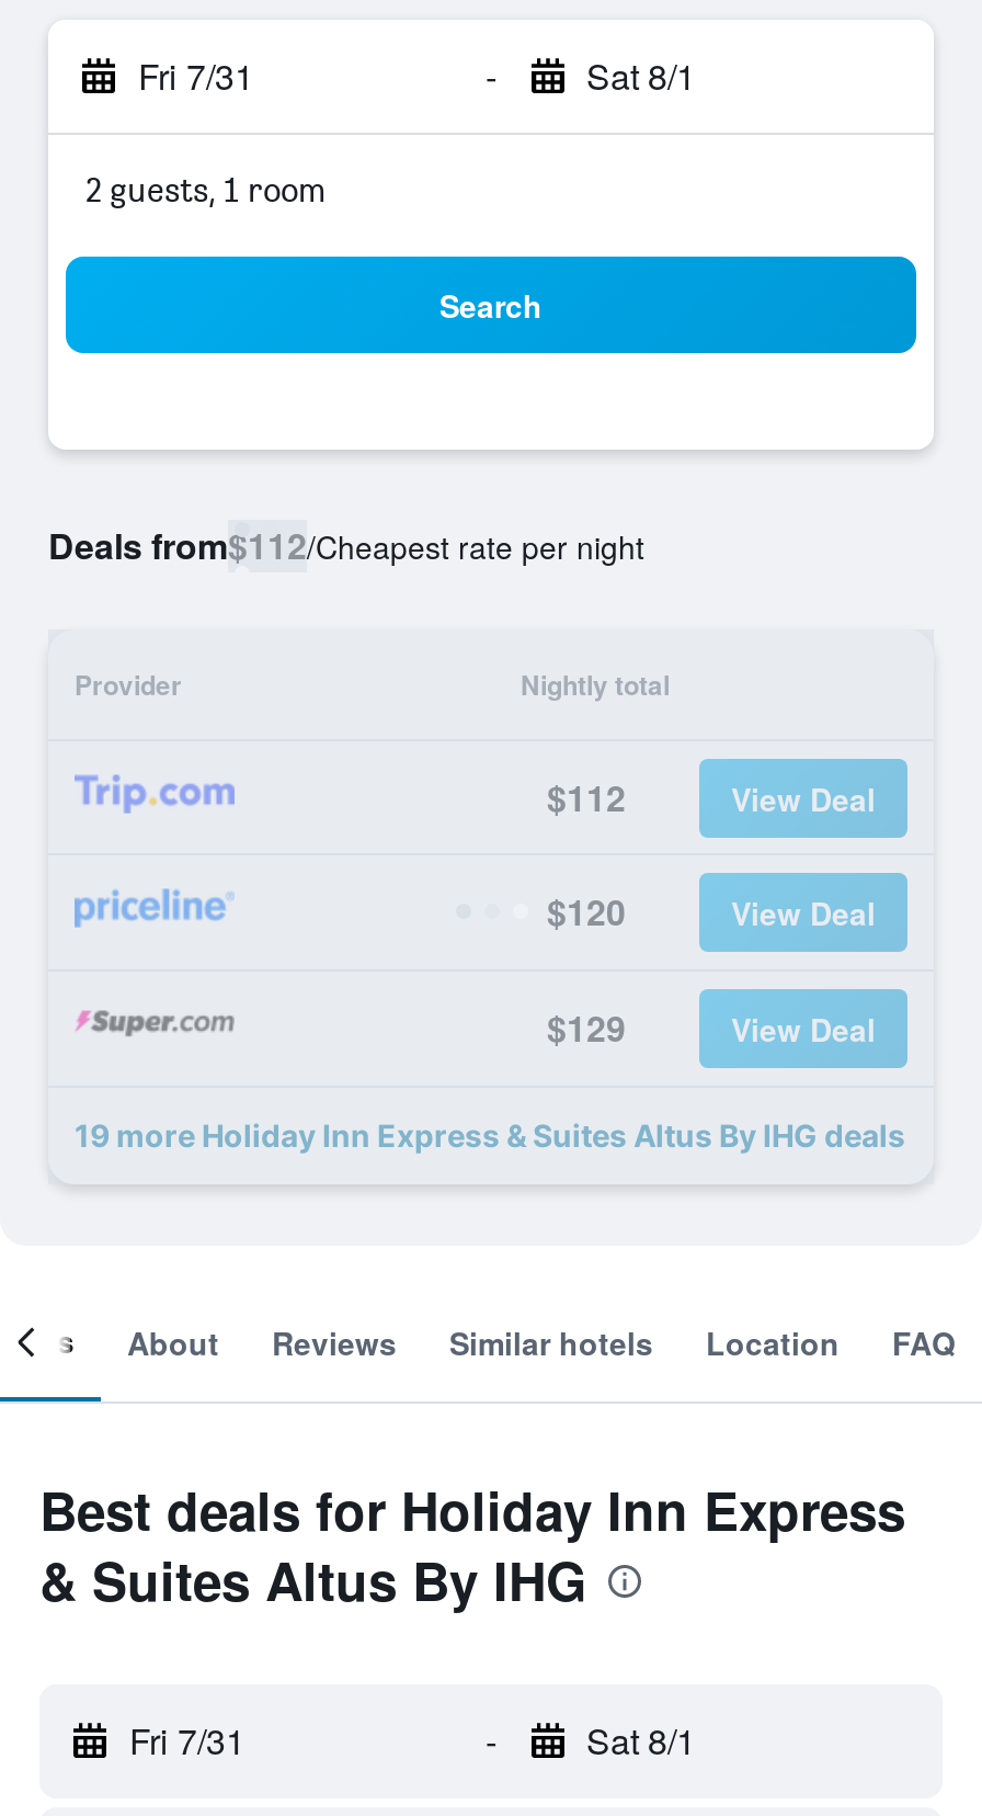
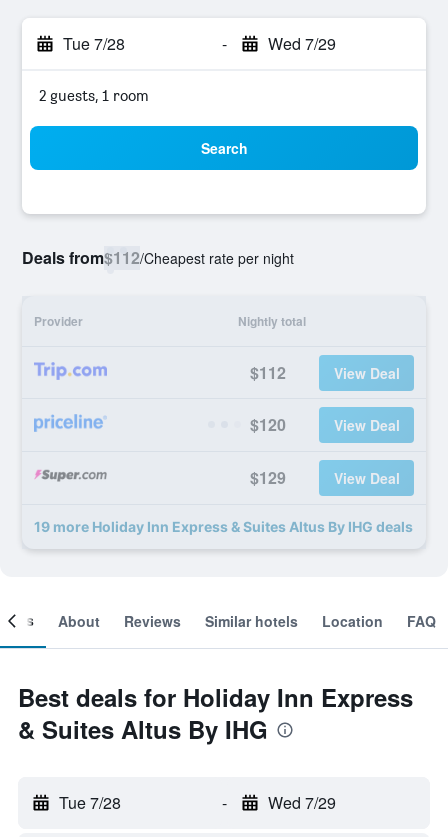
[138,50,254,101] Fri 7/31 -> [63,32,125,55] Tue 7/28
[586,50,696,101] Sat 8/1 -> [267,32,335,55] Wed 7/29
[129,1715,245,1766] Fri 7/31 -> [59,791,121,814] Tue 7/28
[586,1715,696,1766] Sat 8/1 -> [267,791,335,814] Wed 7/29

